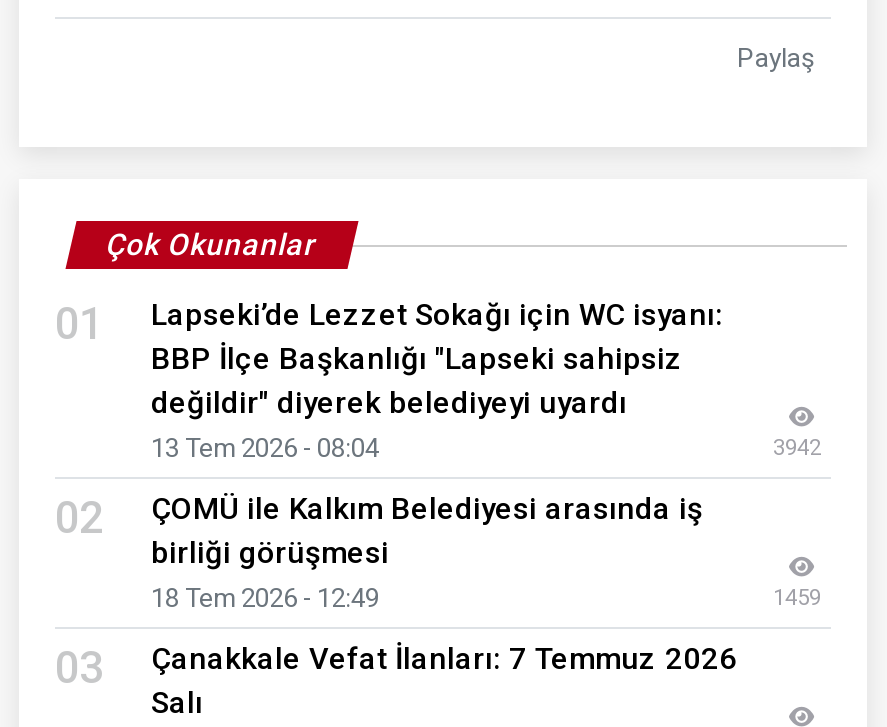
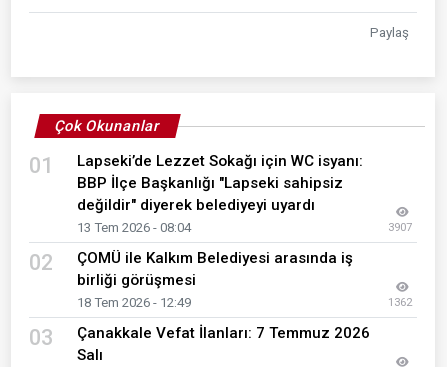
[773,435,821,461] 3942 -> [388,221,412,234] 3907
[773,585,821,611] 1459 -> [388,296,412,309] 1362

